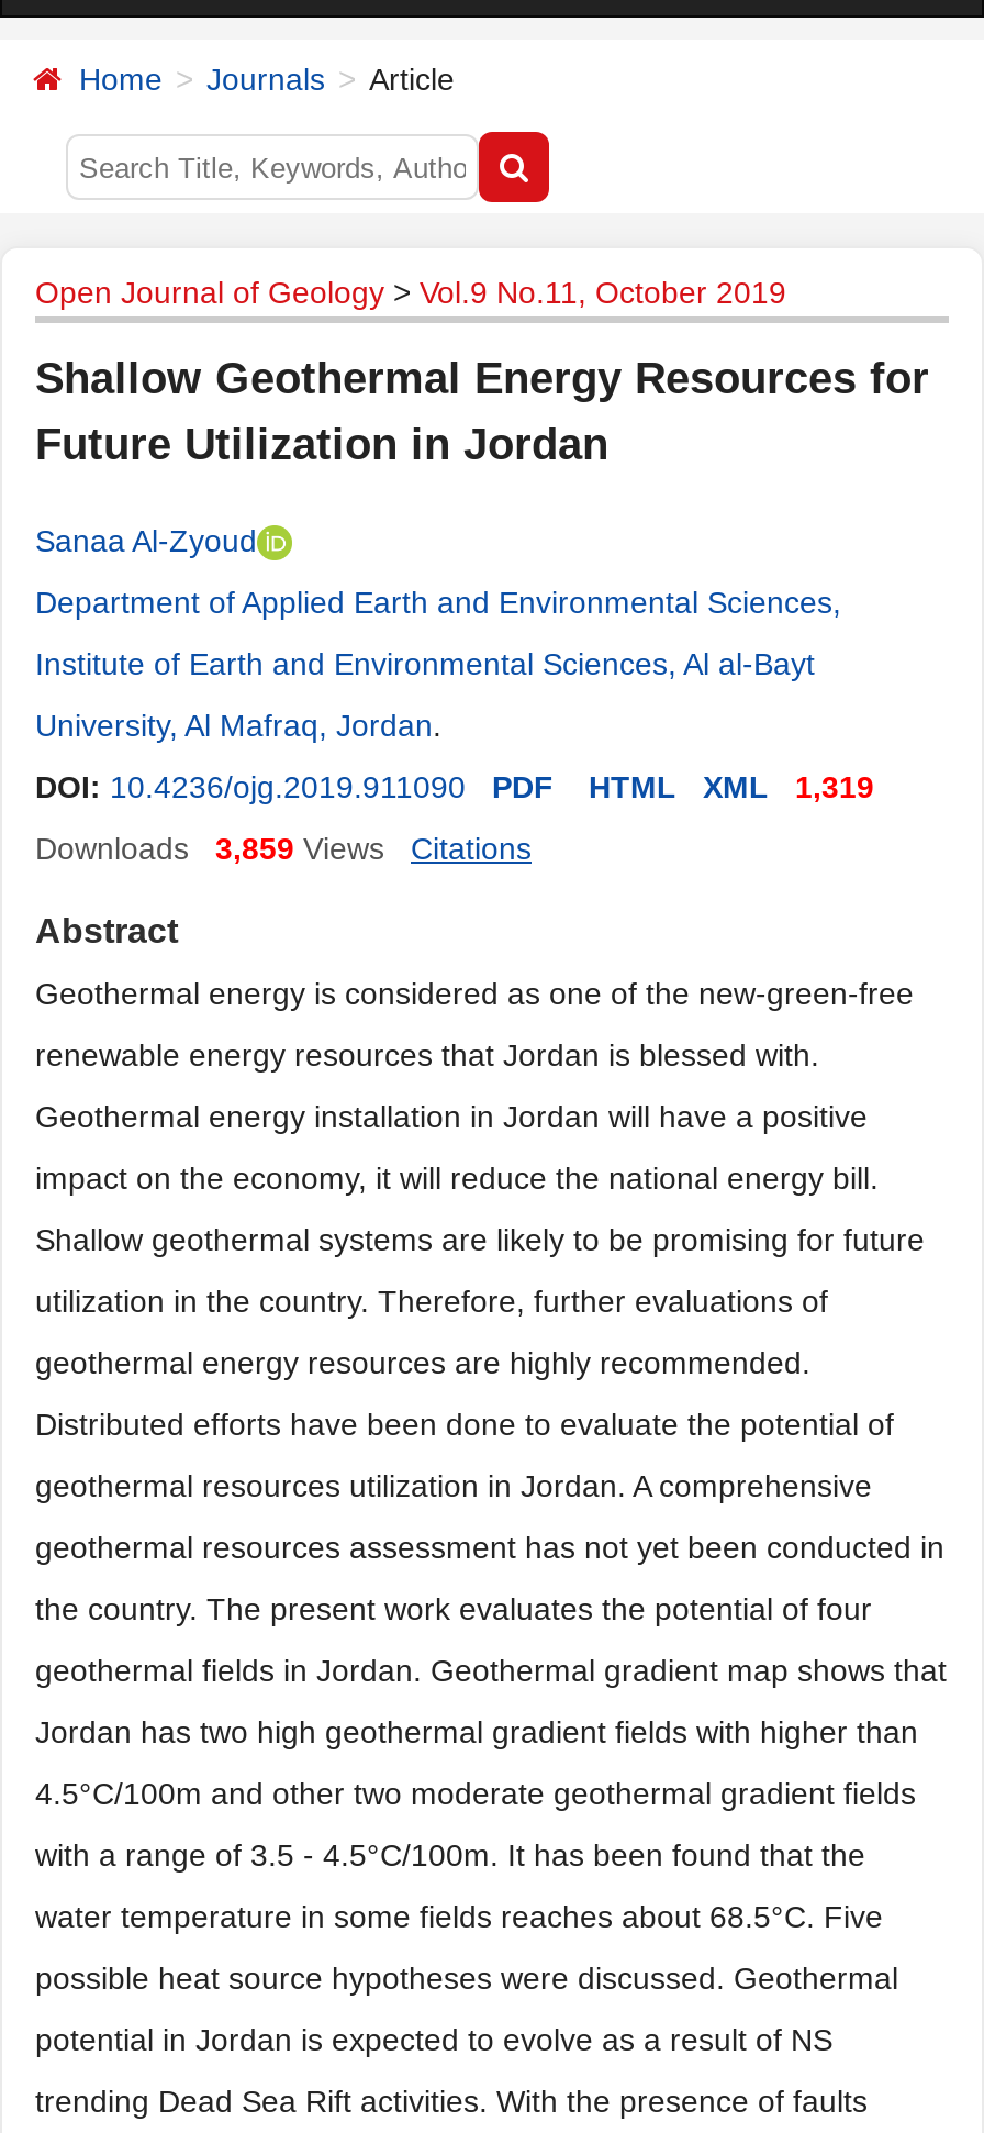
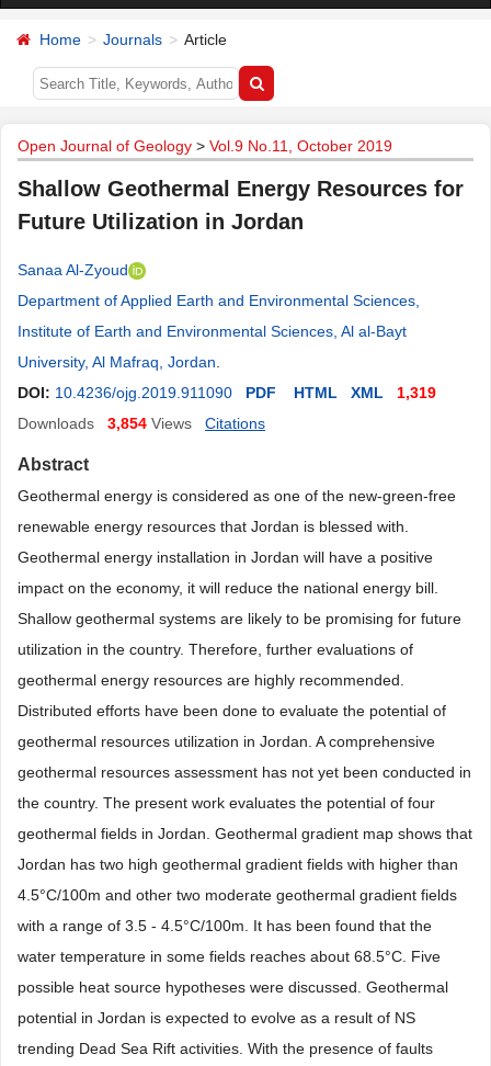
[35,831,384,866] Downloads 3,859 Views -> [18,415,192,432] Downloads 3,854 Views

